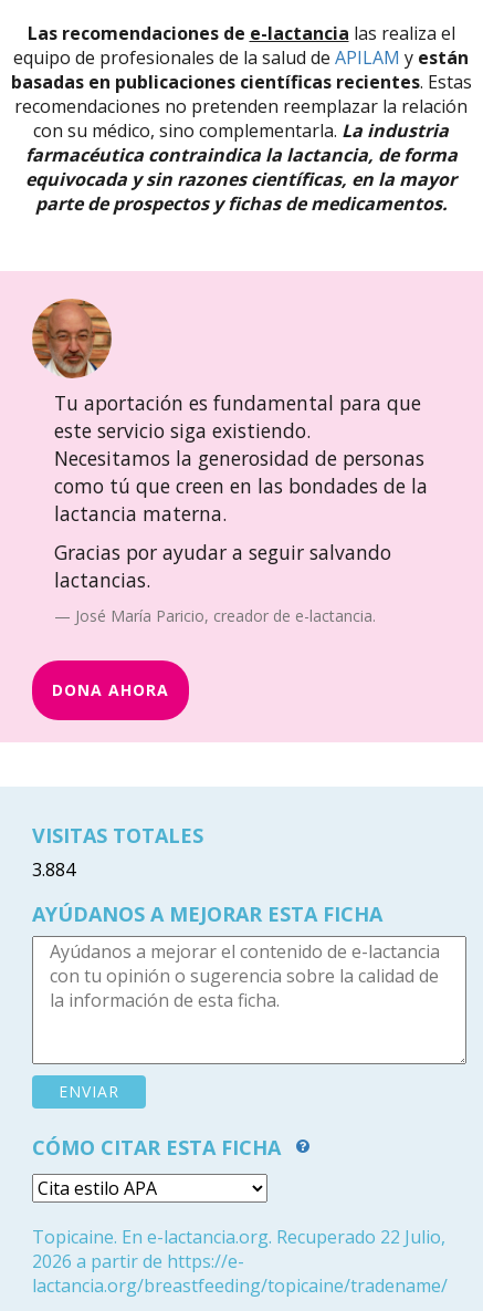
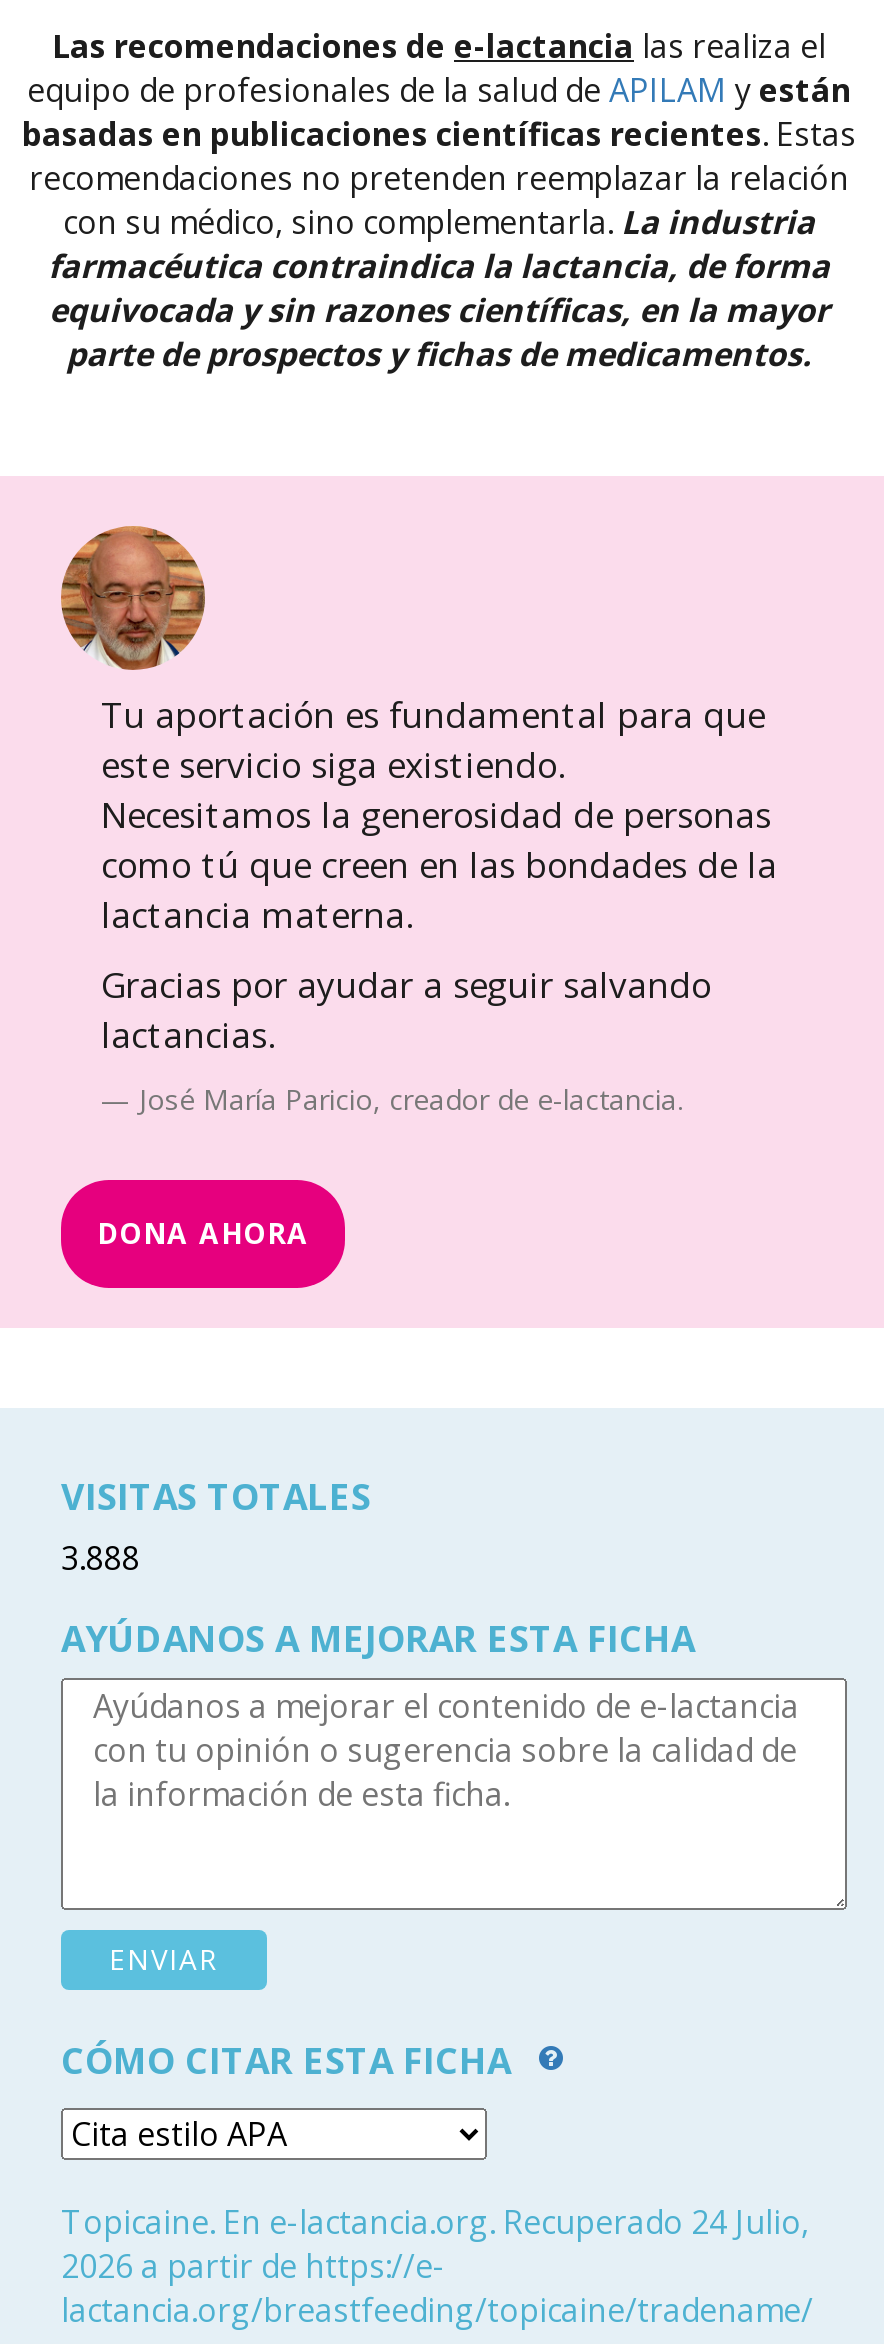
[32,857,75,882] 3.884 -> [61,1536,139,1580] 3.888
[32,1225,445,1249] Topicaine. En e-lactancia.org. Recuperado 22 Julio, -> [61,2200,809,2244] Topicaine. En e-lactancia.org. Recuperado 24 Julio,

